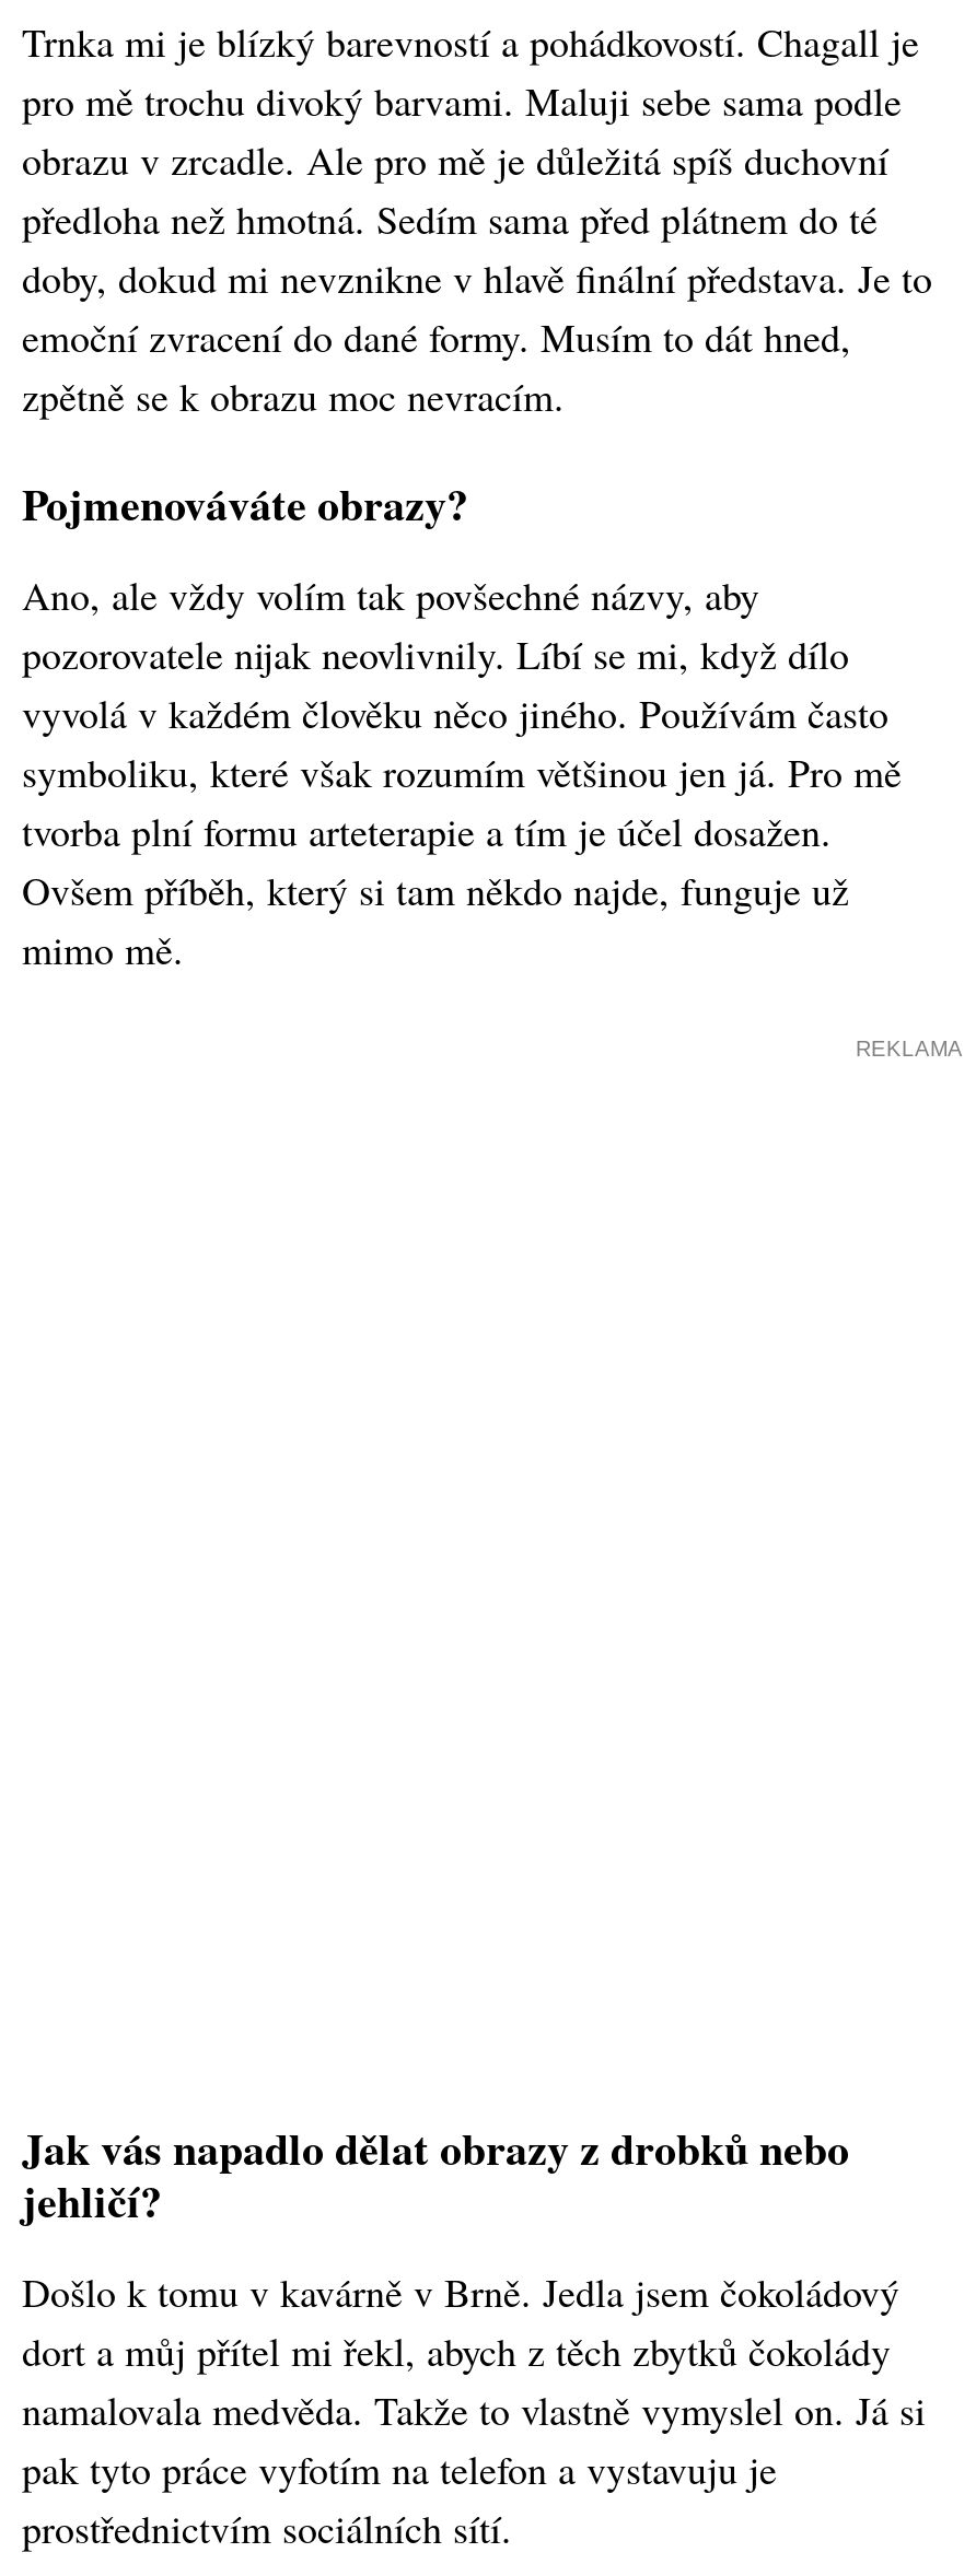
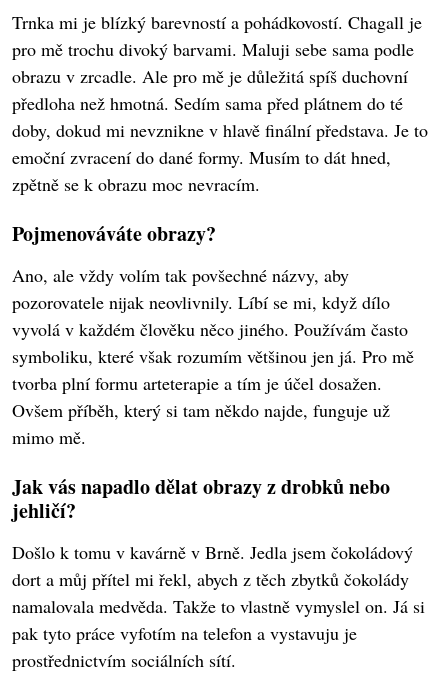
[856,1036,963,1060] REKLAMA -> none

